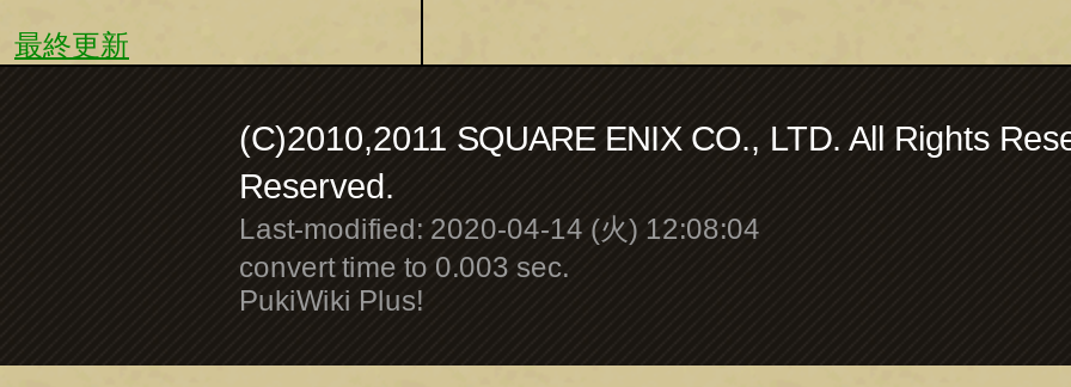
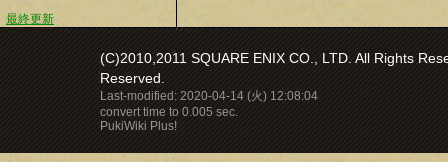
[239,251,569,284] convert time to 0.003 sec. -> [100,105,238,119] convert time to 0.005 sec.

